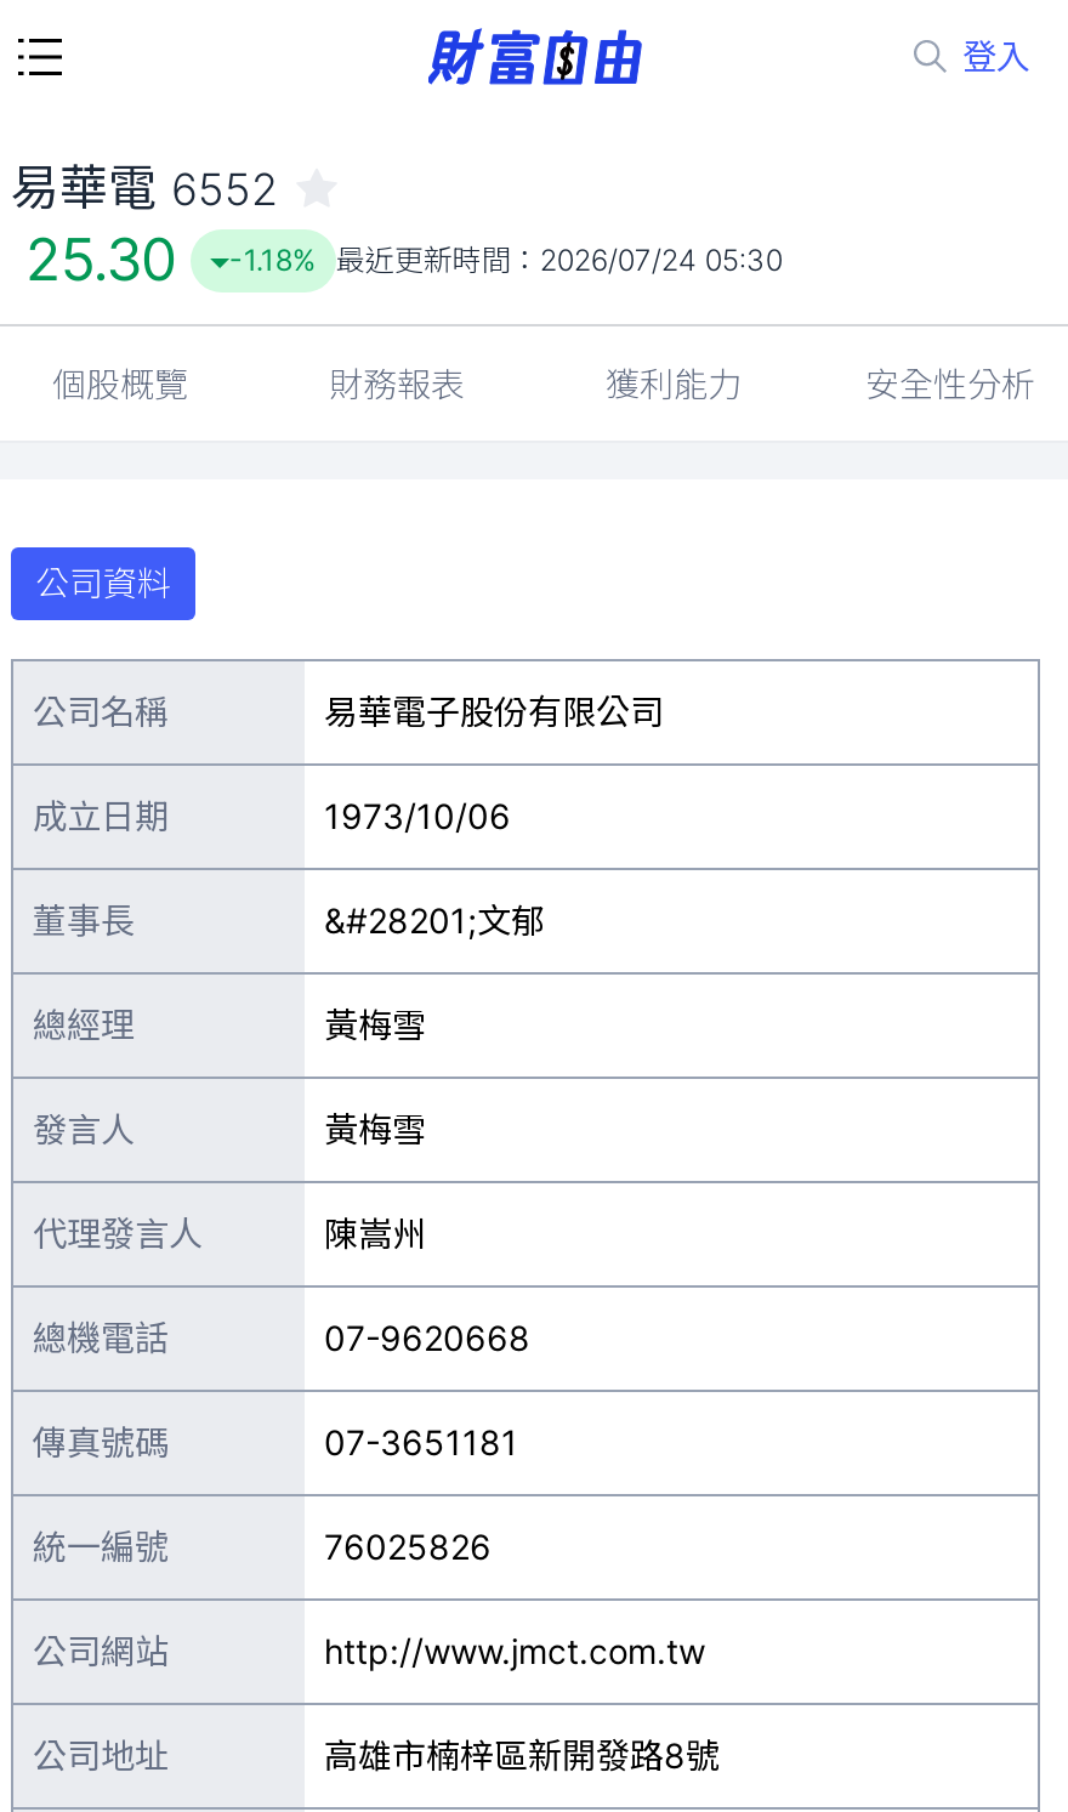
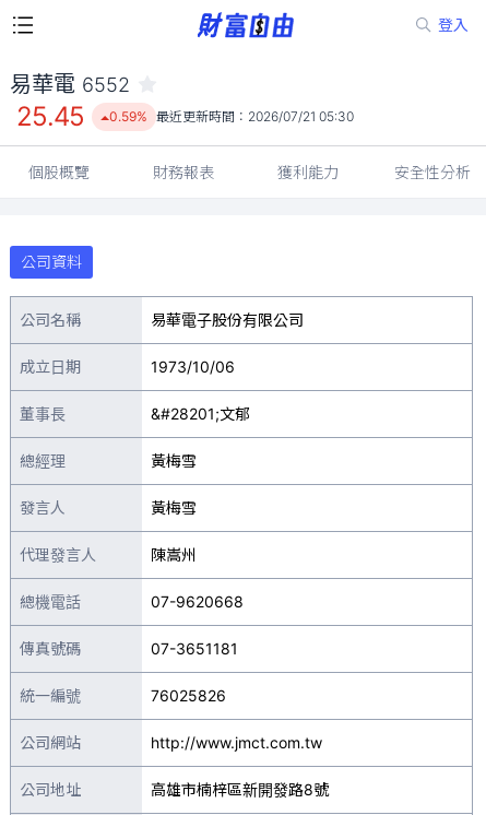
[25,225,175,295] 25.30 -> [16,101,85,132] 25.45
[229,242,782,278] -1.18% 最近更新時間：2026/07/24 05:30 -> [109,108,354,125] 0.59% 最近更新時間：2026/07/21 05:30

